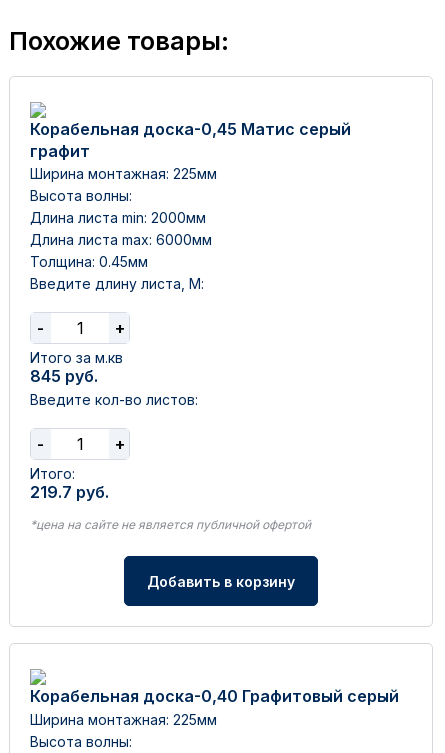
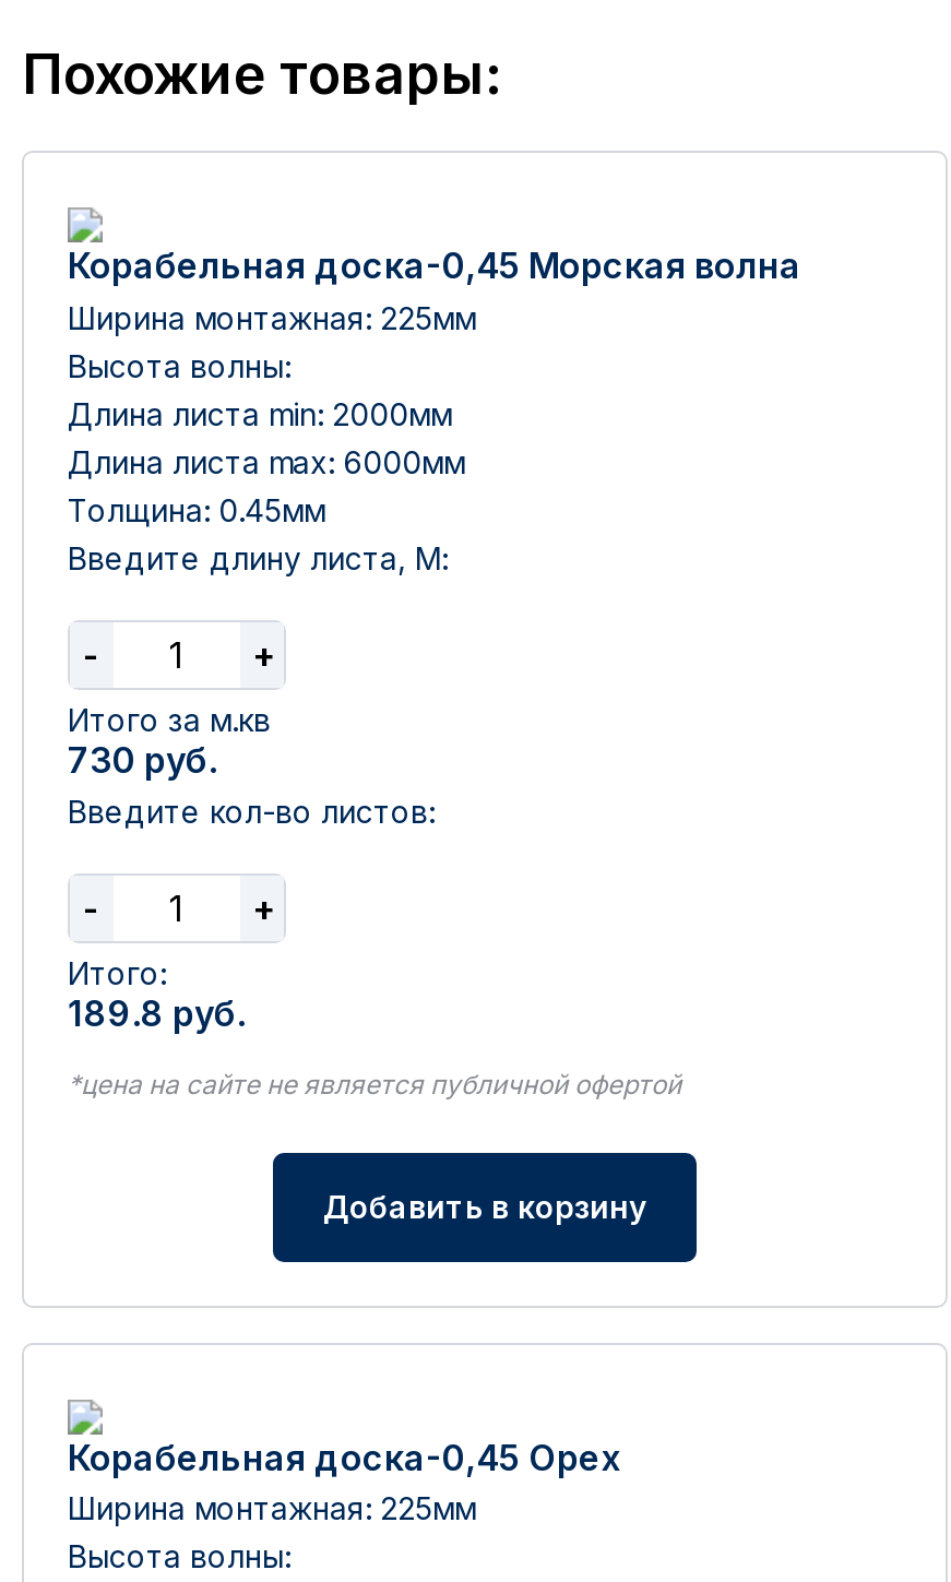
[30,119,351,160] Корабельная доска-0,45 Матис серый | графит -> [68,244,801,287] Корабельная доска-0,45 Морская волна
[30,366,98,386] 845 руб. -> [68,737,216,781] 730 руб.
[30,482,109,502] 219.7 руб. -> [68,990,245,1034] 189.8 руб.
[30,686,399,706] Корабельная доска-0,40 Графитовый серый -> [68,1435,620,1479] Корабельная доска-0,45 Орех

